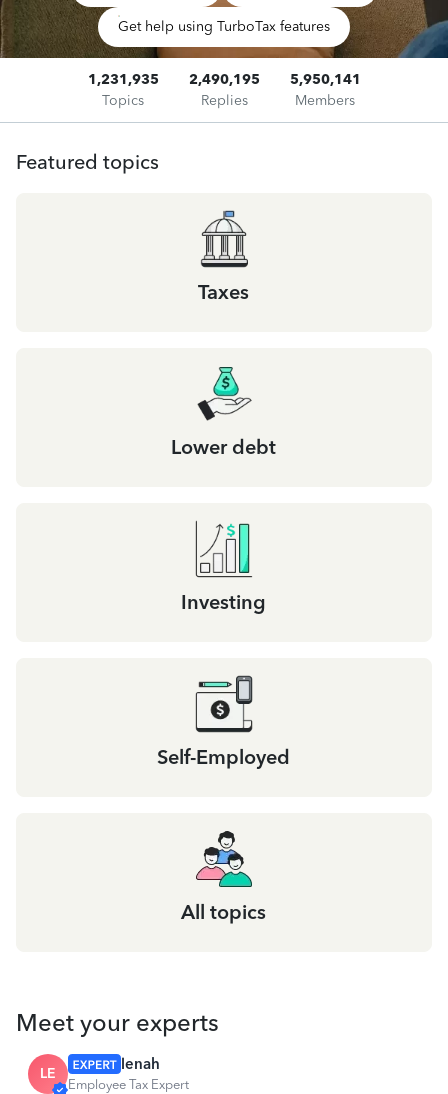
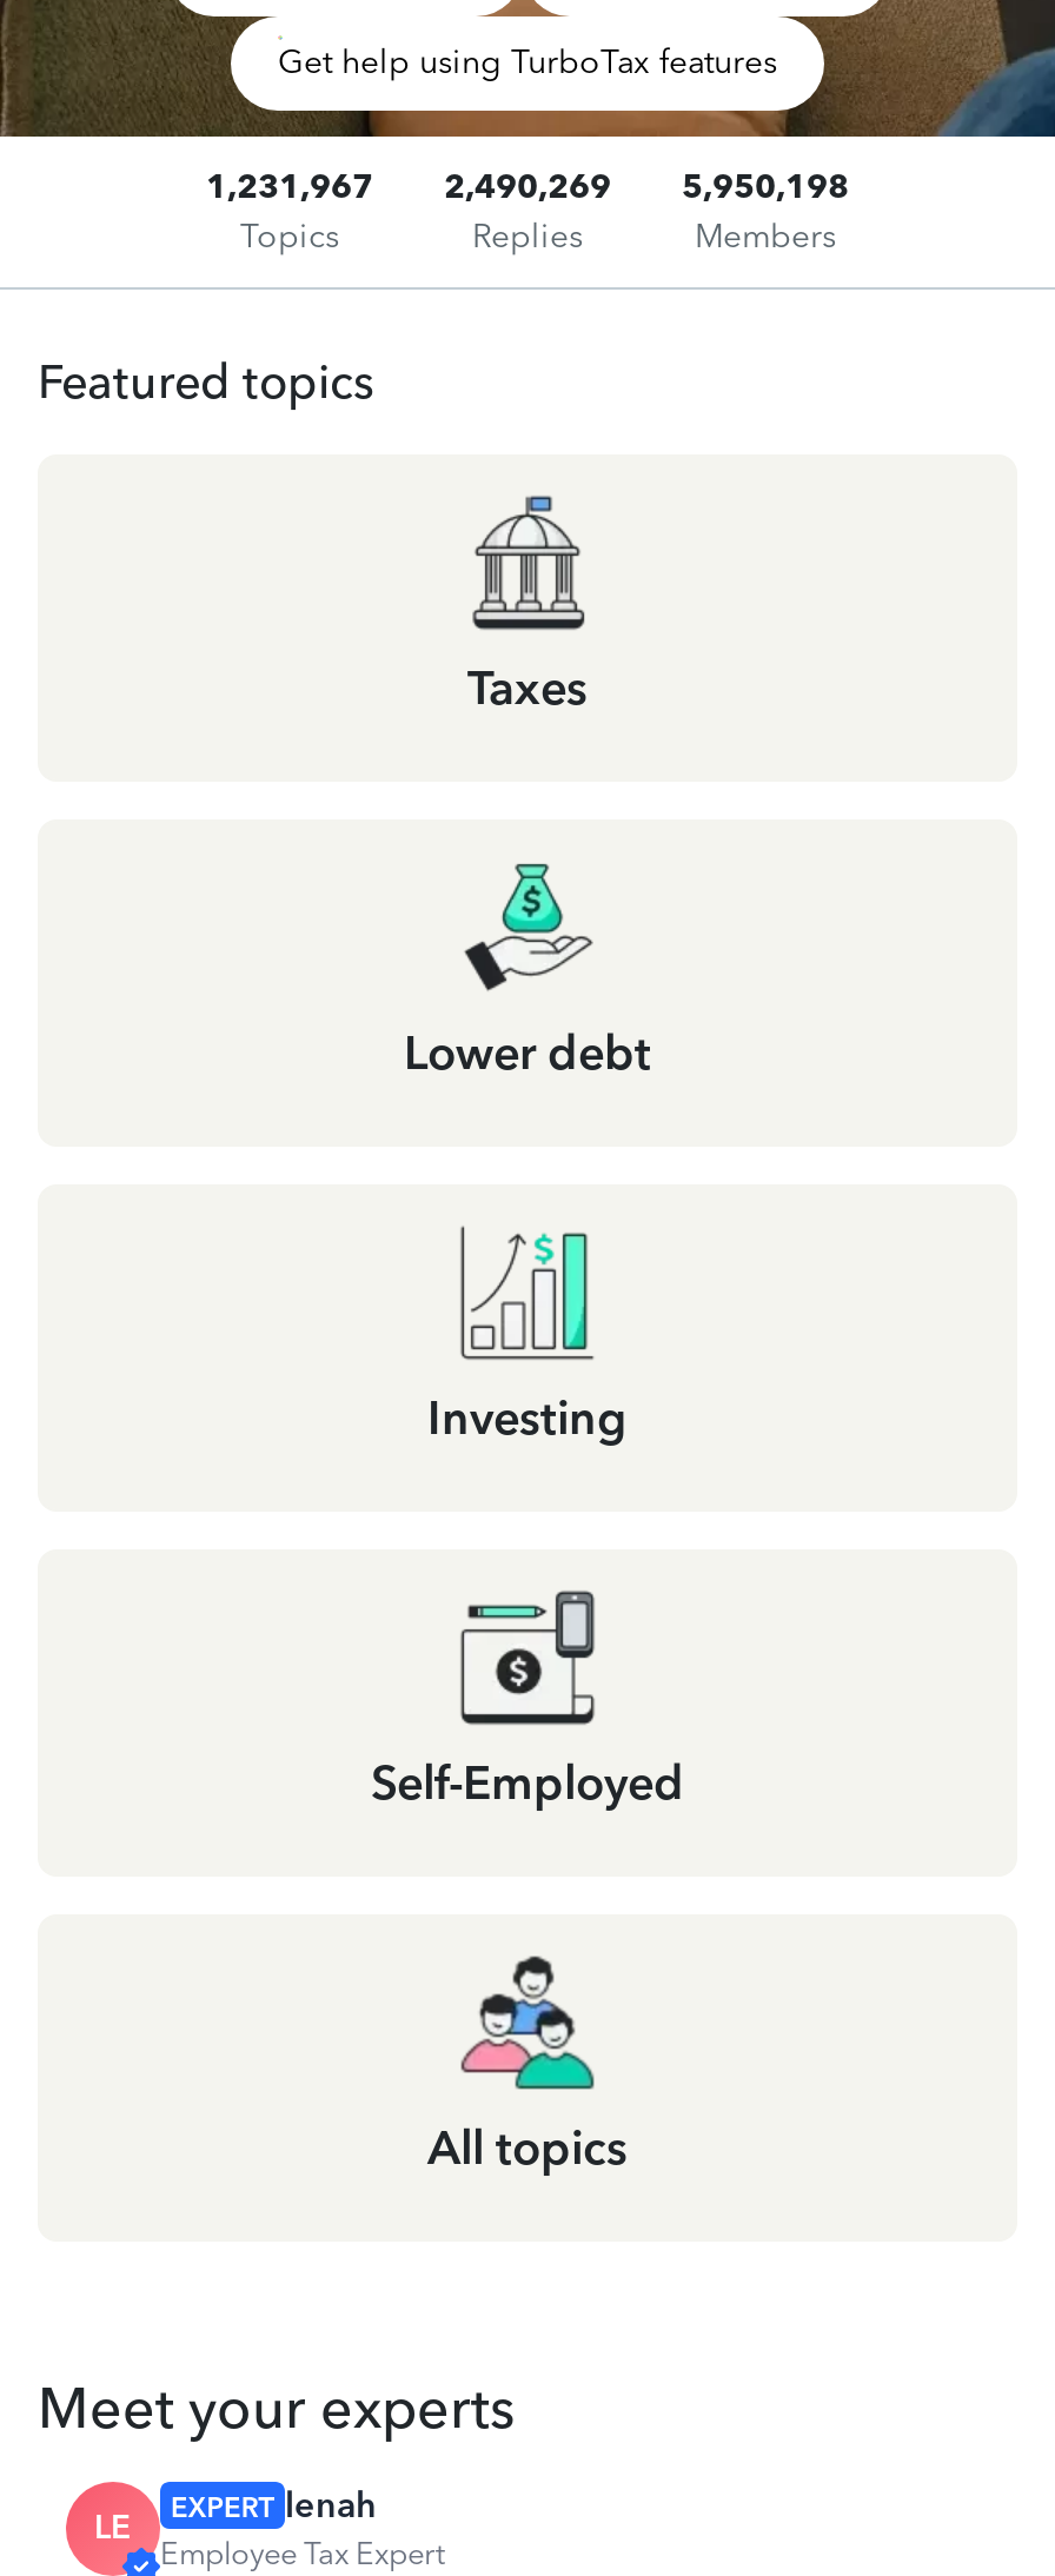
[87,71,158,88] 1,231,935 -> [206,167,373,207] 1,231,967
[188,71,259,88] 2,490,195 -> [444,167,611,207] 2,490,269
[289,71,360,88] 5,950,141 -> [682,167,849,207] 5,950,198

